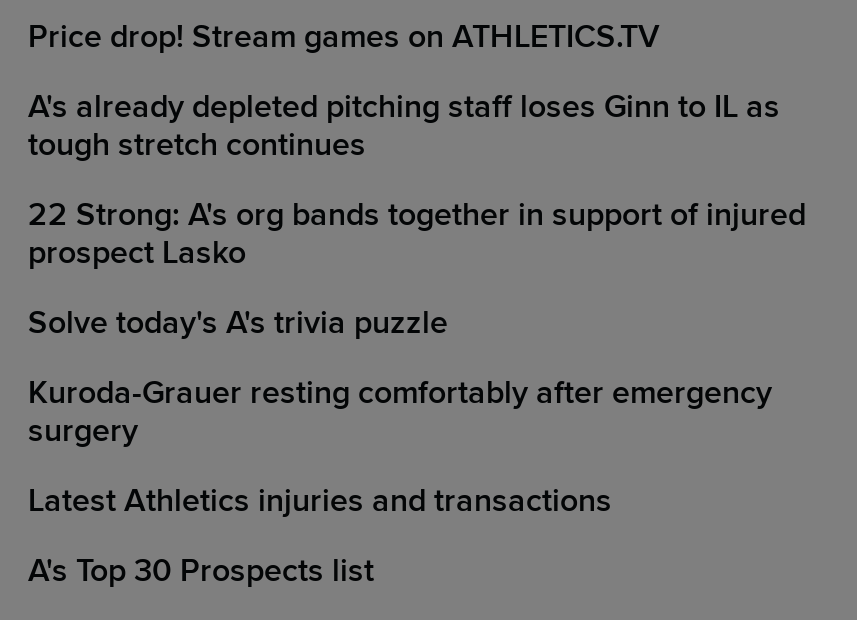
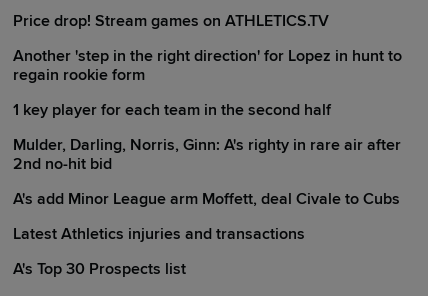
[28,87,780,165] A's already depleted pitching staff loses Ginn to IL as | tough stretch continues -> [13,46,402,85] Another 'step in the right direction' for Lopez in hunt to | regain rookie form
[28,195,806,273] 22 Strong: A's org bands together in support of injured | prospect Lasko -> [13,100,331,120] 1 key player for each team in the second half
[28,303,448,343] Solve today's A's trivia puzzle -> [13,135,401,174] Mulder, Darling, Norris, Ginn: A's righty in rare air after | 2nd no-hit bid
[28,373,772,451] Kuroda-Grauer resting comfortably after emergency | surgery -> [13,189,400,209] A's add Minor League arm Moffett, deal Civale to Cubs

